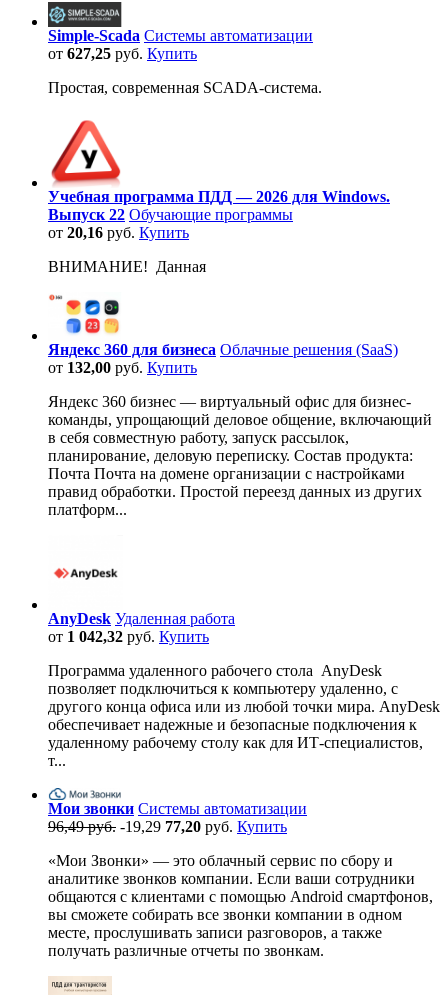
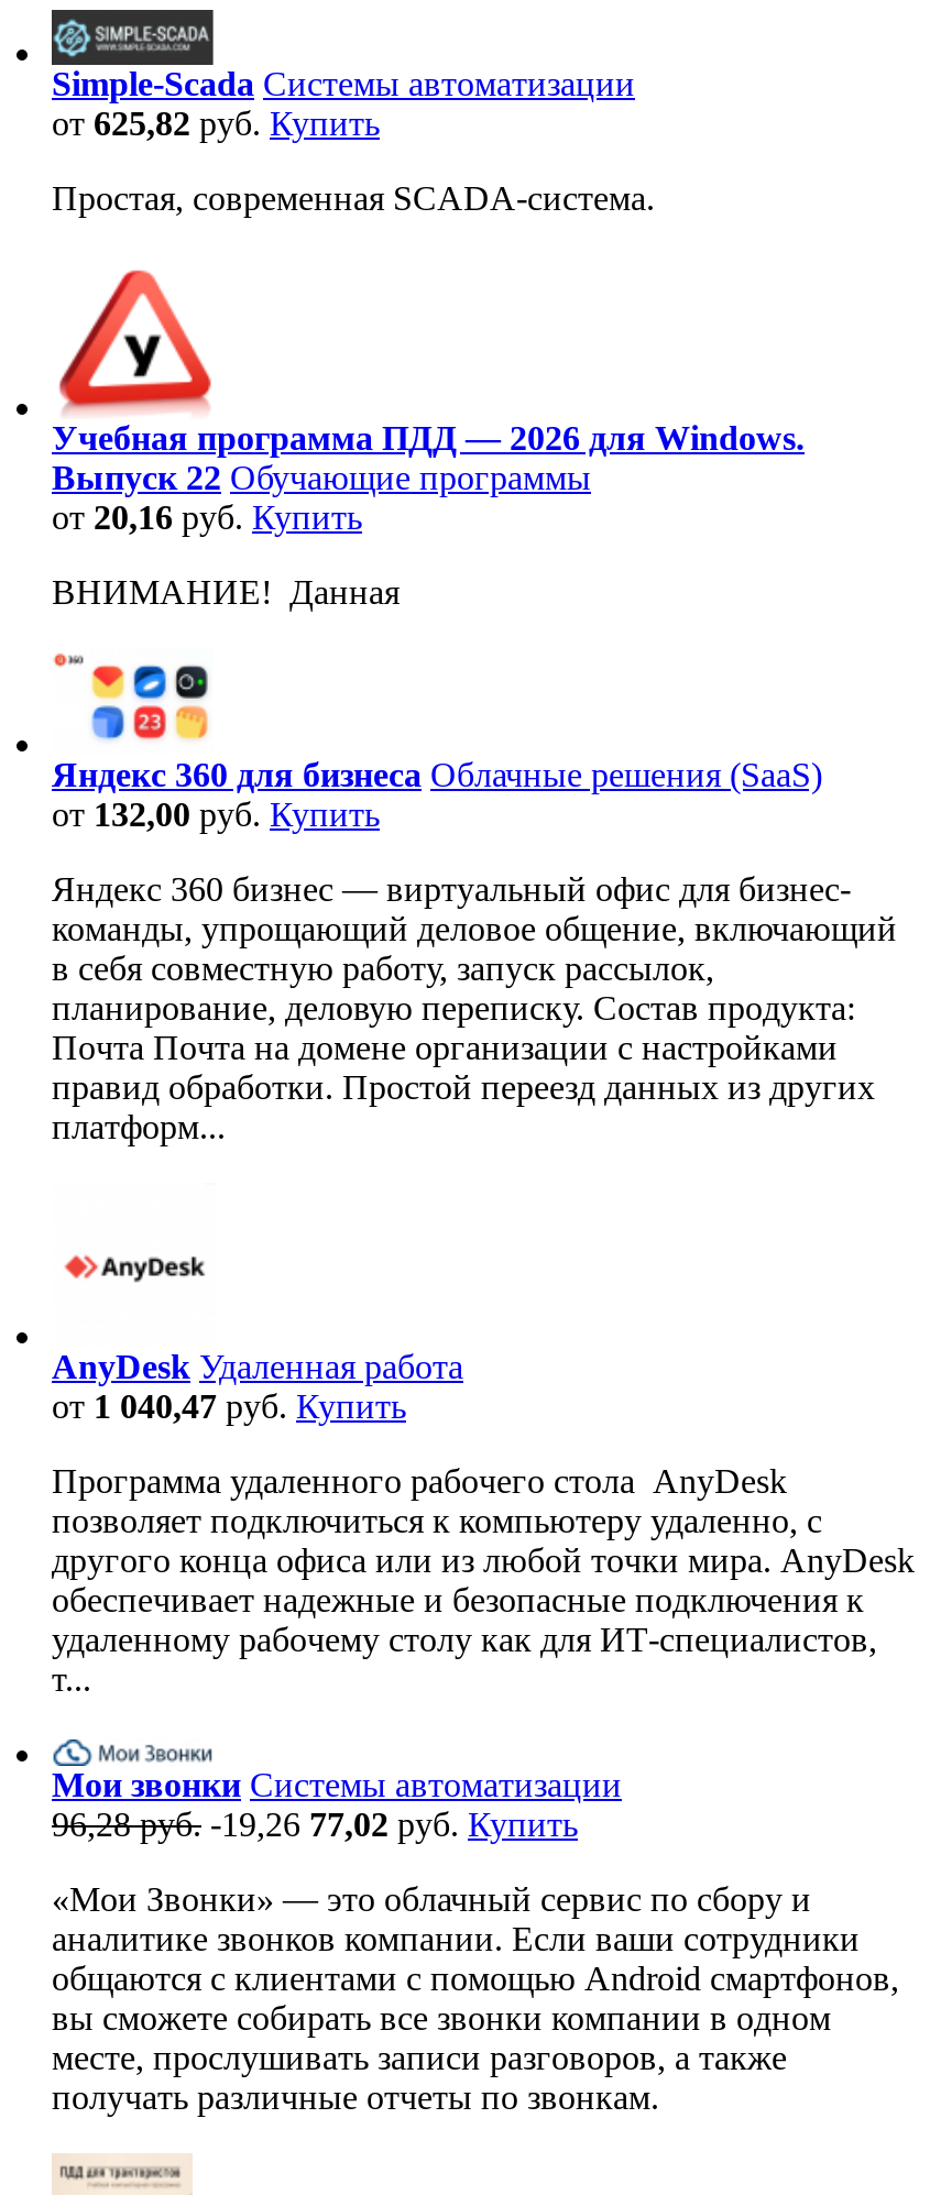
[48,45,197,62] от 627,25 руб. Купить -> [52,105,380,143] от 625,82 руб. Купить
[48,628,209,645] от 1 042,32 руб. Купить -> [52,1388,406,1426] от 1 040,47 руб. Купить
[48,818,287,835] 96,49 руб. -19,29 77,20 руб. Купить -> [52,1806,578,1844] 96,28 руб. -19,26 77,02 руб. Купить

